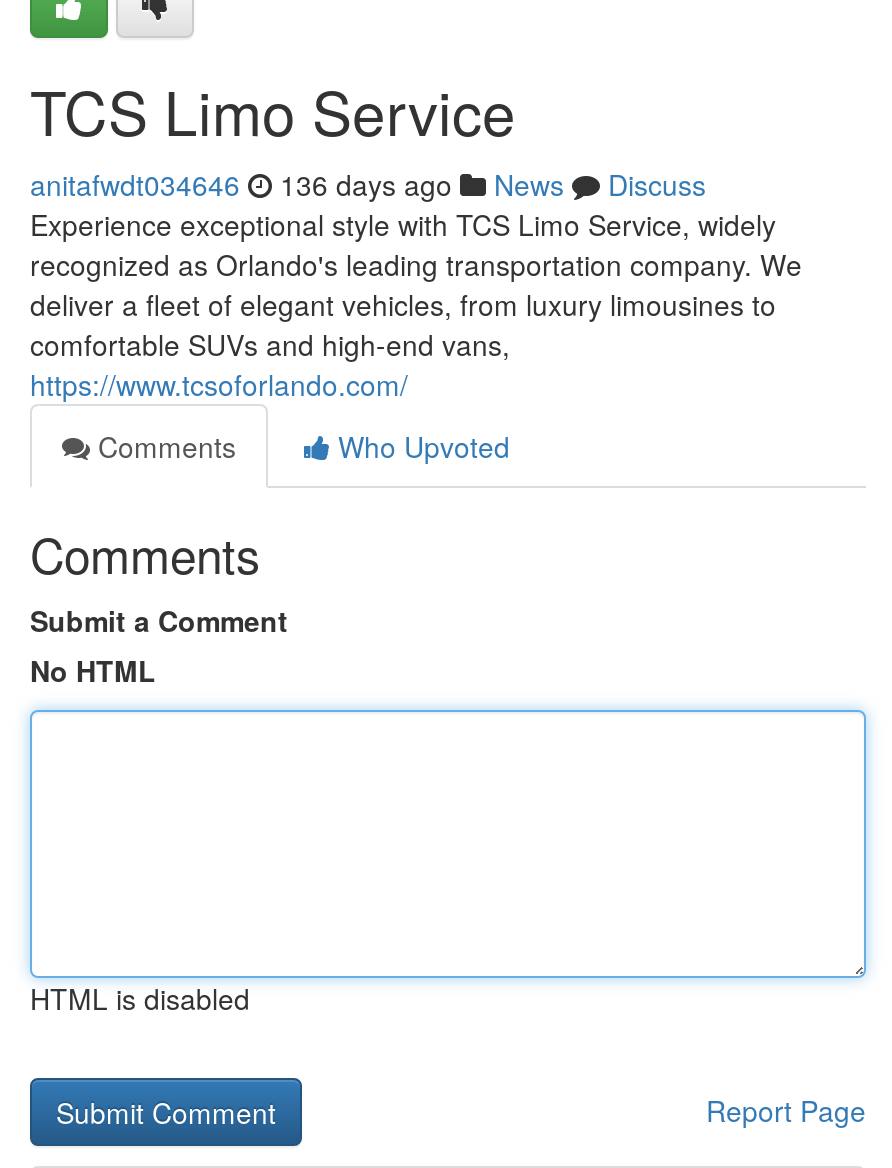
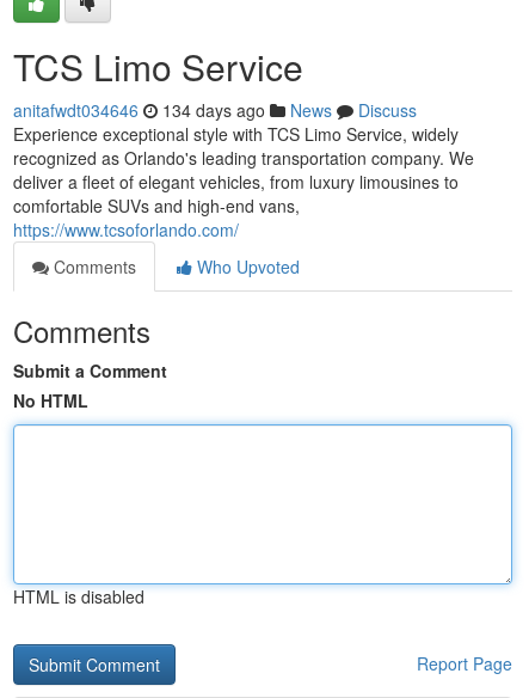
[30,164,706,204] anitafwdt034646 136 days ago News Discuss -> [13,98,417,122] anitafwdt034646 134 days ago News Discuss

